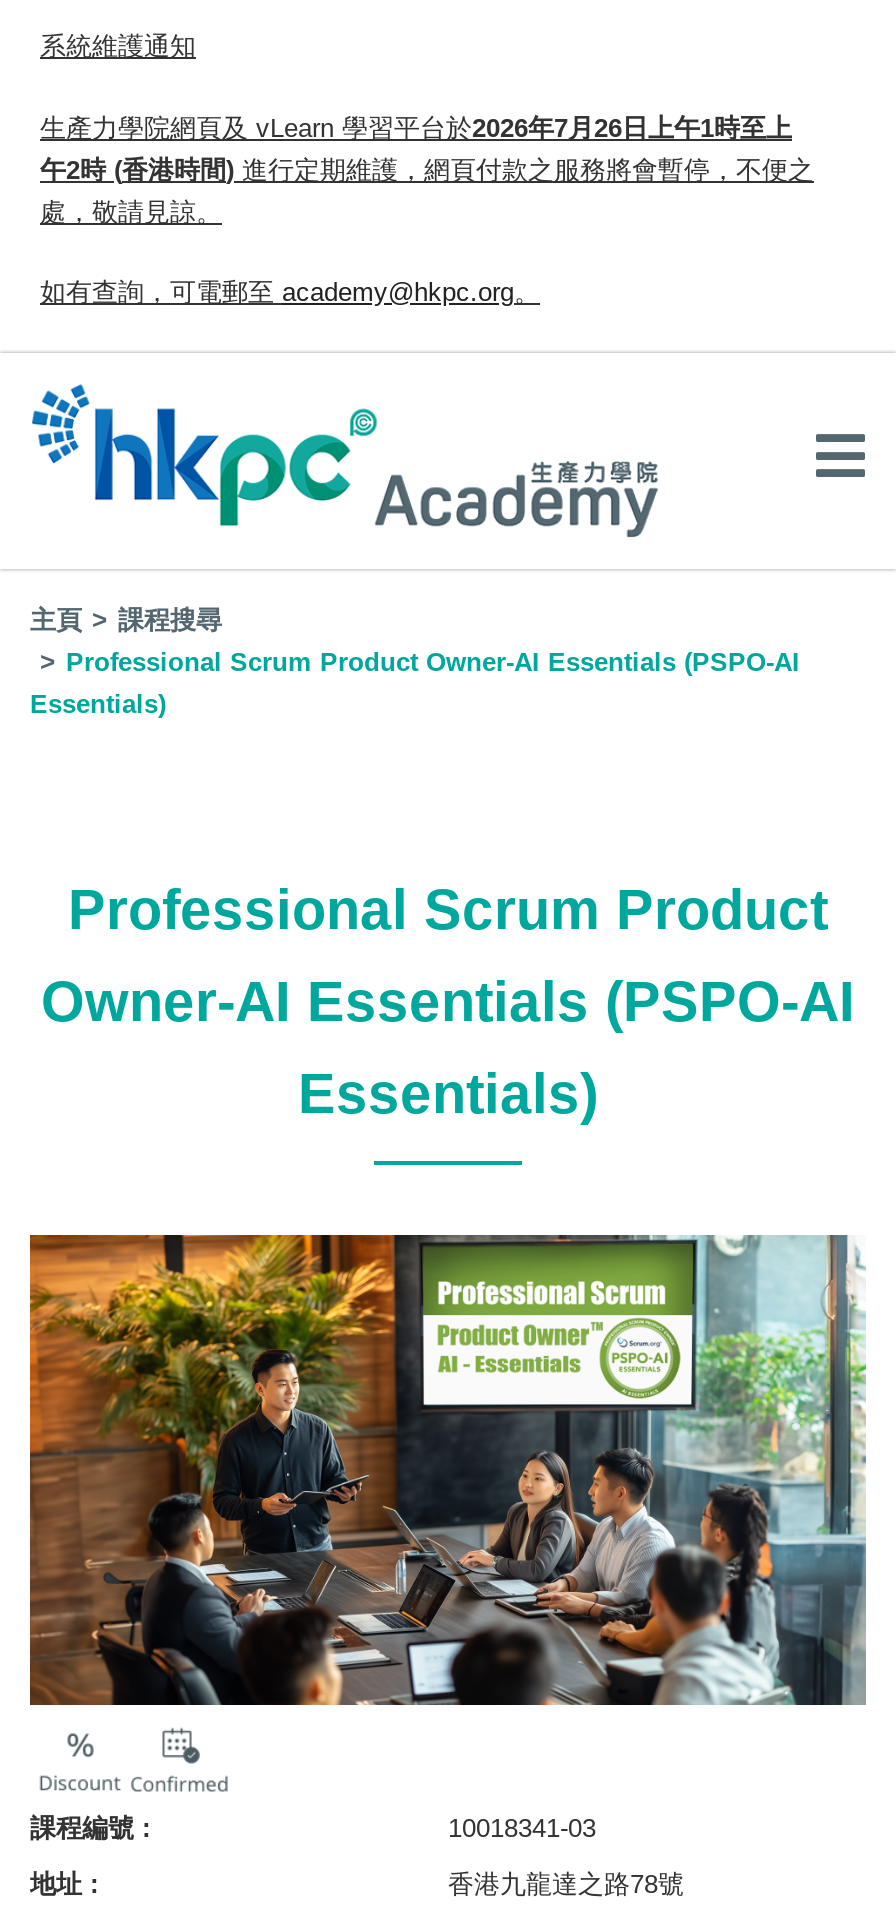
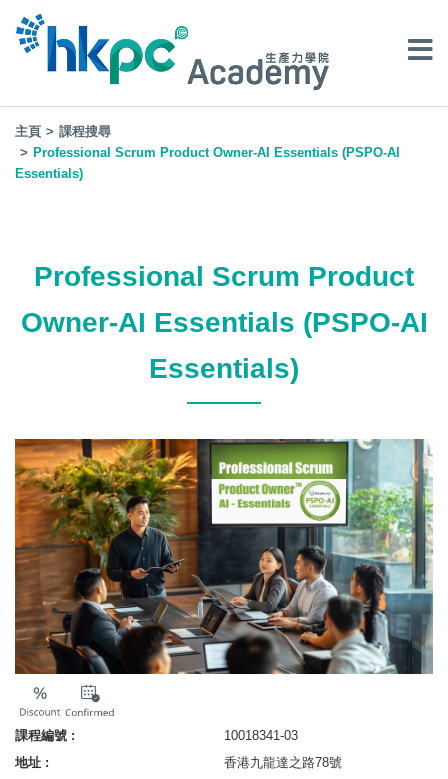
[40,31,814,308] 系統維護通知 | 生產力學院網頁及vLearn學習平台於2026年7月26日上午1時至上 | 午2時(香港時間)進行定期維護，網頁付款之服務將會暫停，不便之 | 處，敬請見諒。 | 如有查詢，可電郵至academy@hkpc.org。 -> none

